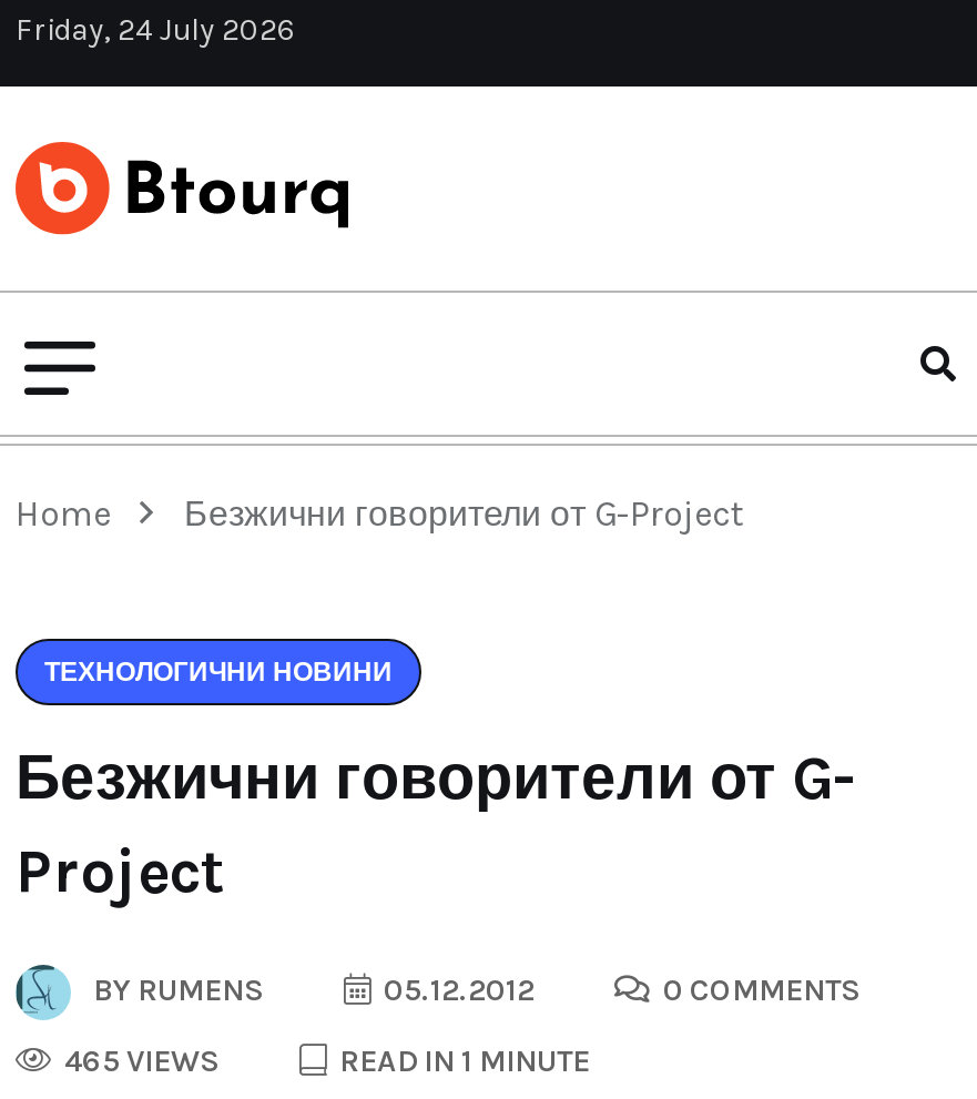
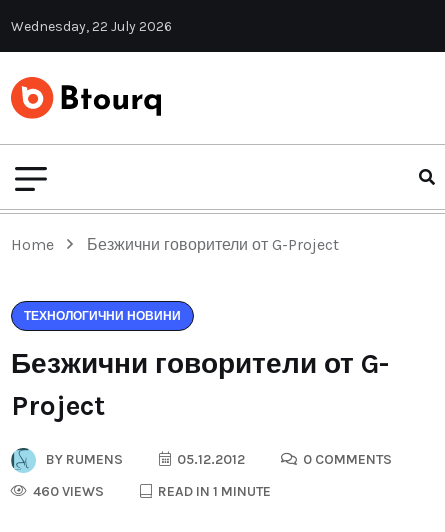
[16,11,295,49] Friday, 24 July 2026 -> [11,18,172,35] Wednesday, 22 July 2026
[58,1043,220,1081] 465 VIEWS -> [30,483,104,500] 460 VIEWS

